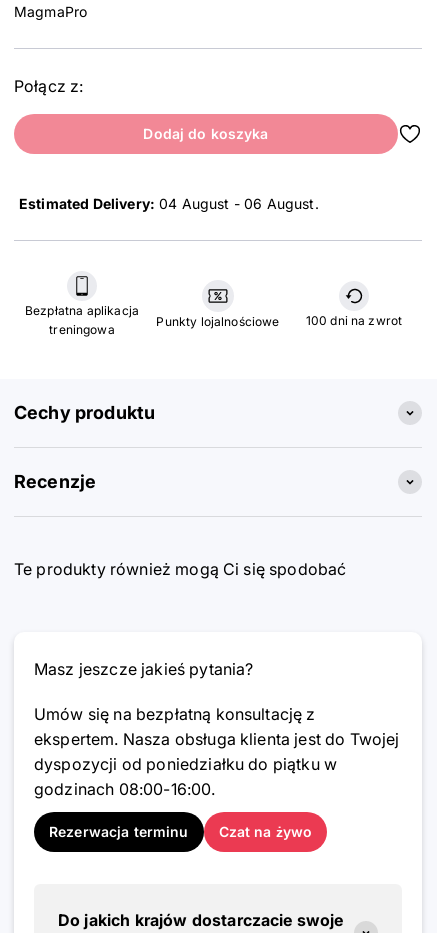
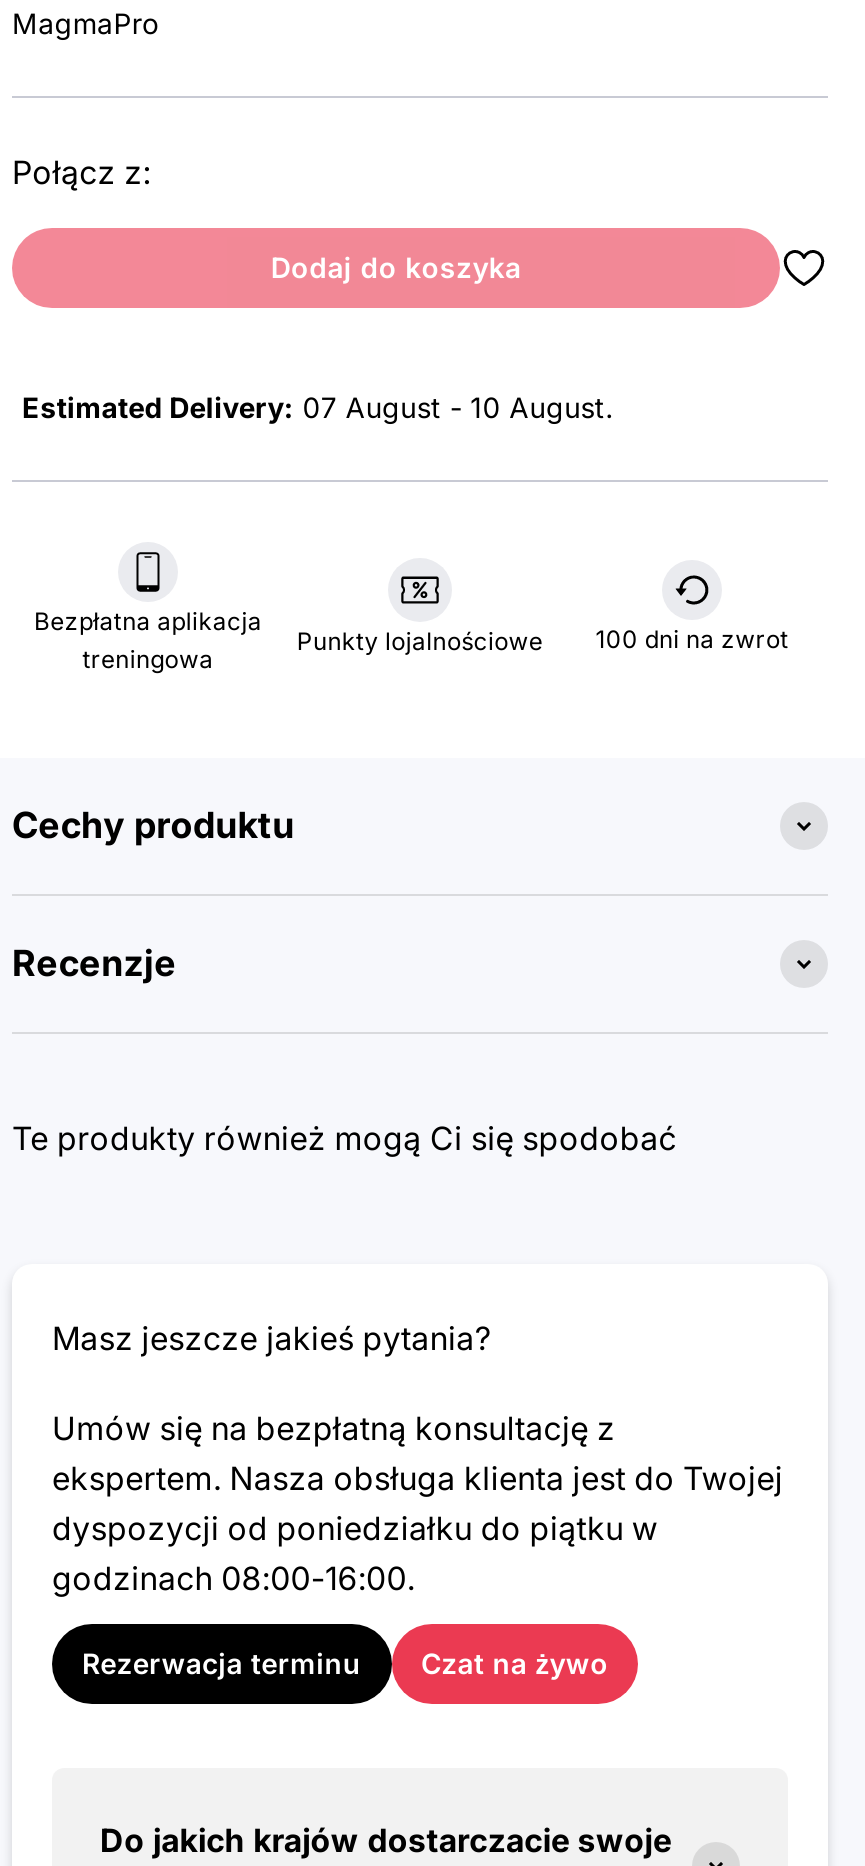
[19,195,319,212] Estimated Delivery: 04 August - 06 August. -> [22,390,614,424] Estimated Delivery: 07 August - 10 August.

